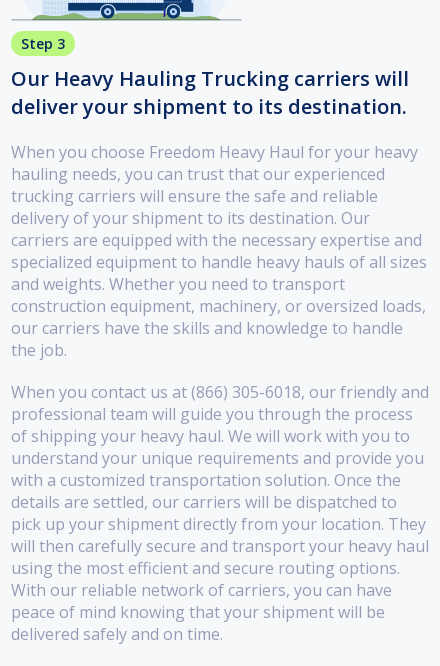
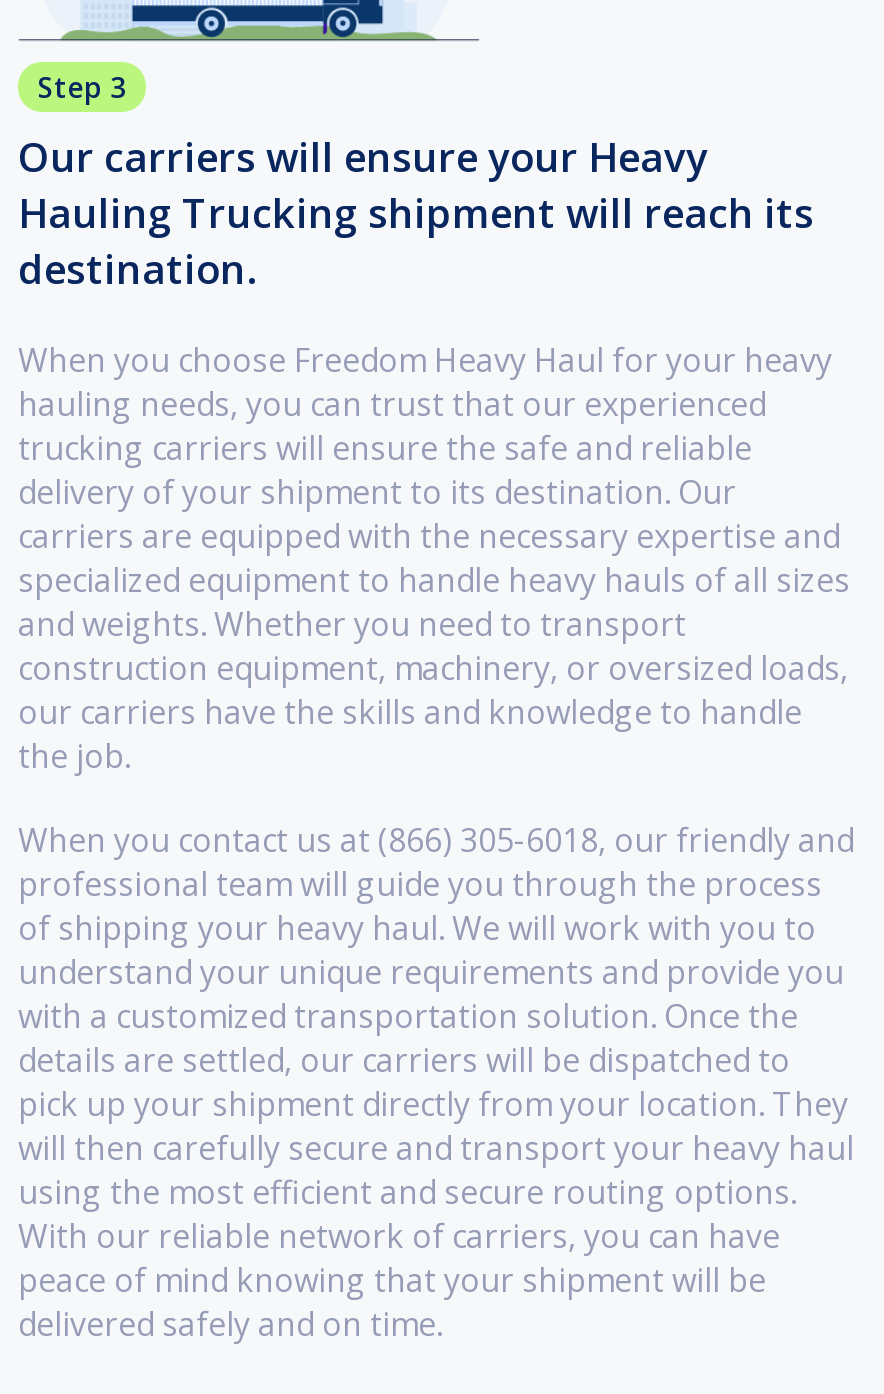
[11,65,409,120] Our Heavy Hauling Trucking carriers will | deliver your shipment to its destination. -> [18,131,814,297] Our carriers will ensure your Heavy | Hauling Trucking shipment will reach its | destination.

